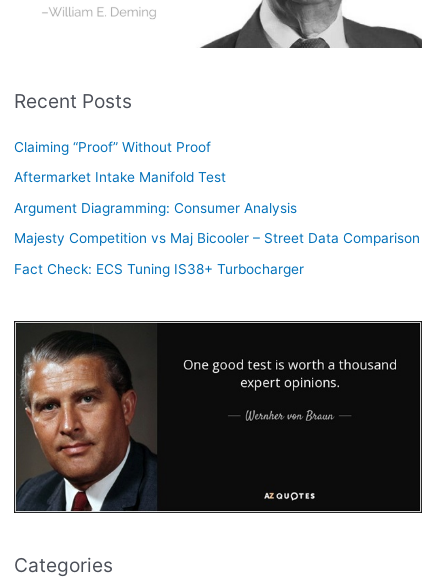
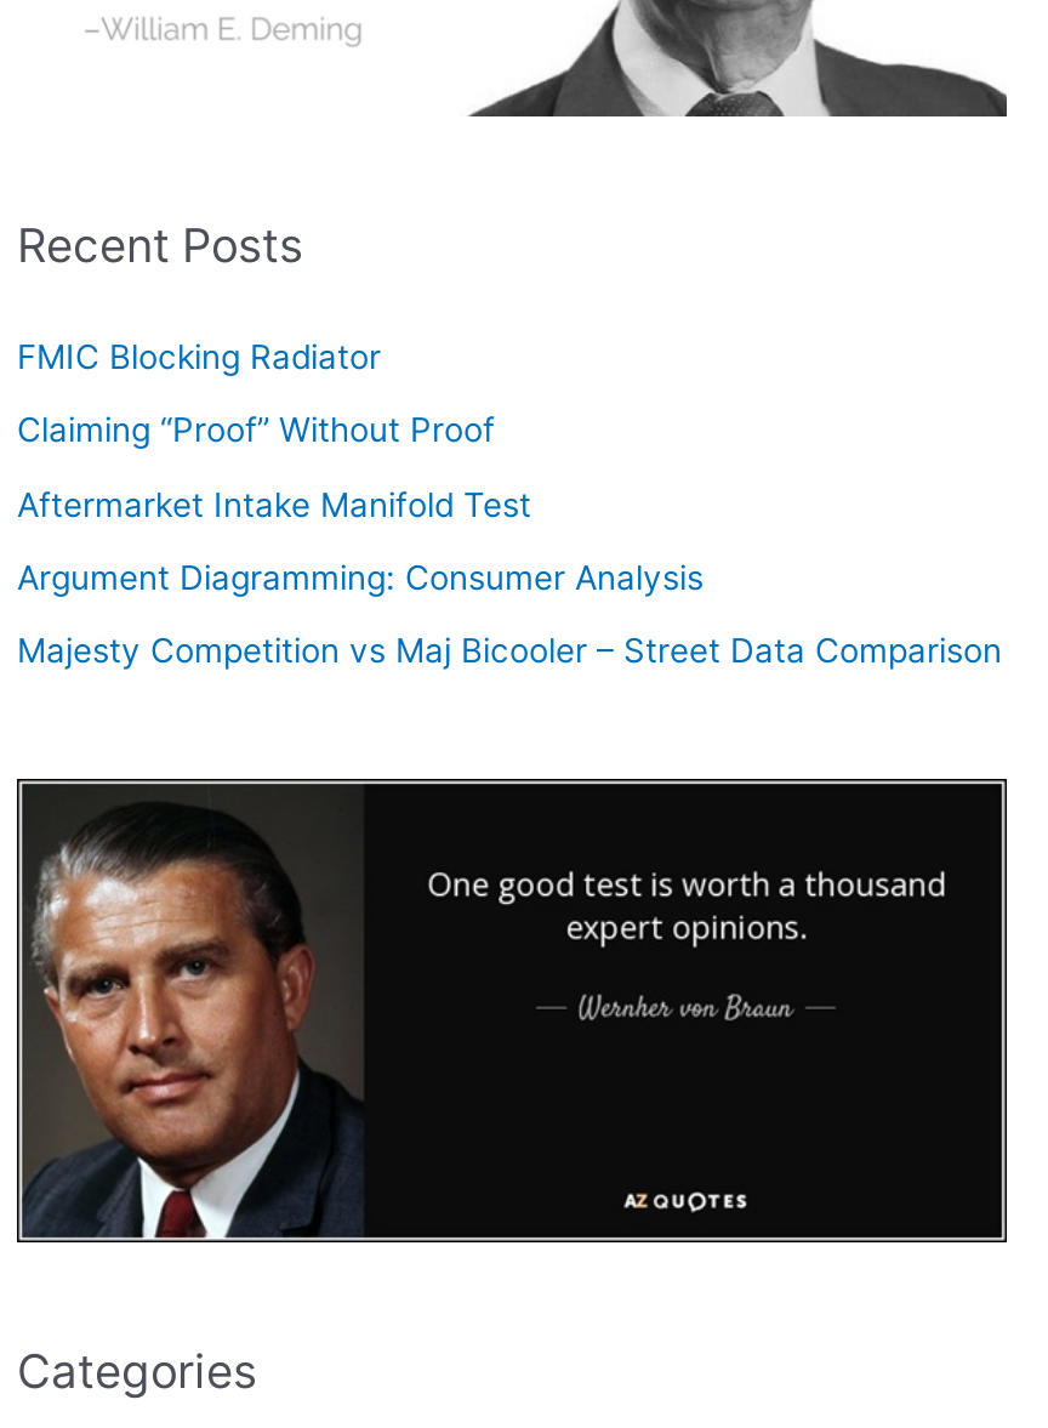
none -> [17,337,381,376] FMIC Blocking Radiator
moved [14,139,420,246] -> [17,411,1002,671]: Claiming “Proof” Without Proof | Aftermarket Intake Manifold Test | Argument Diagramming: Consumer Analysis | Majesty Competition vs Maj Bicooler – Street Data Comparison
[14,260,304,276] Fact Check: ECS Tuning IS38+ Turbocharger -> none

